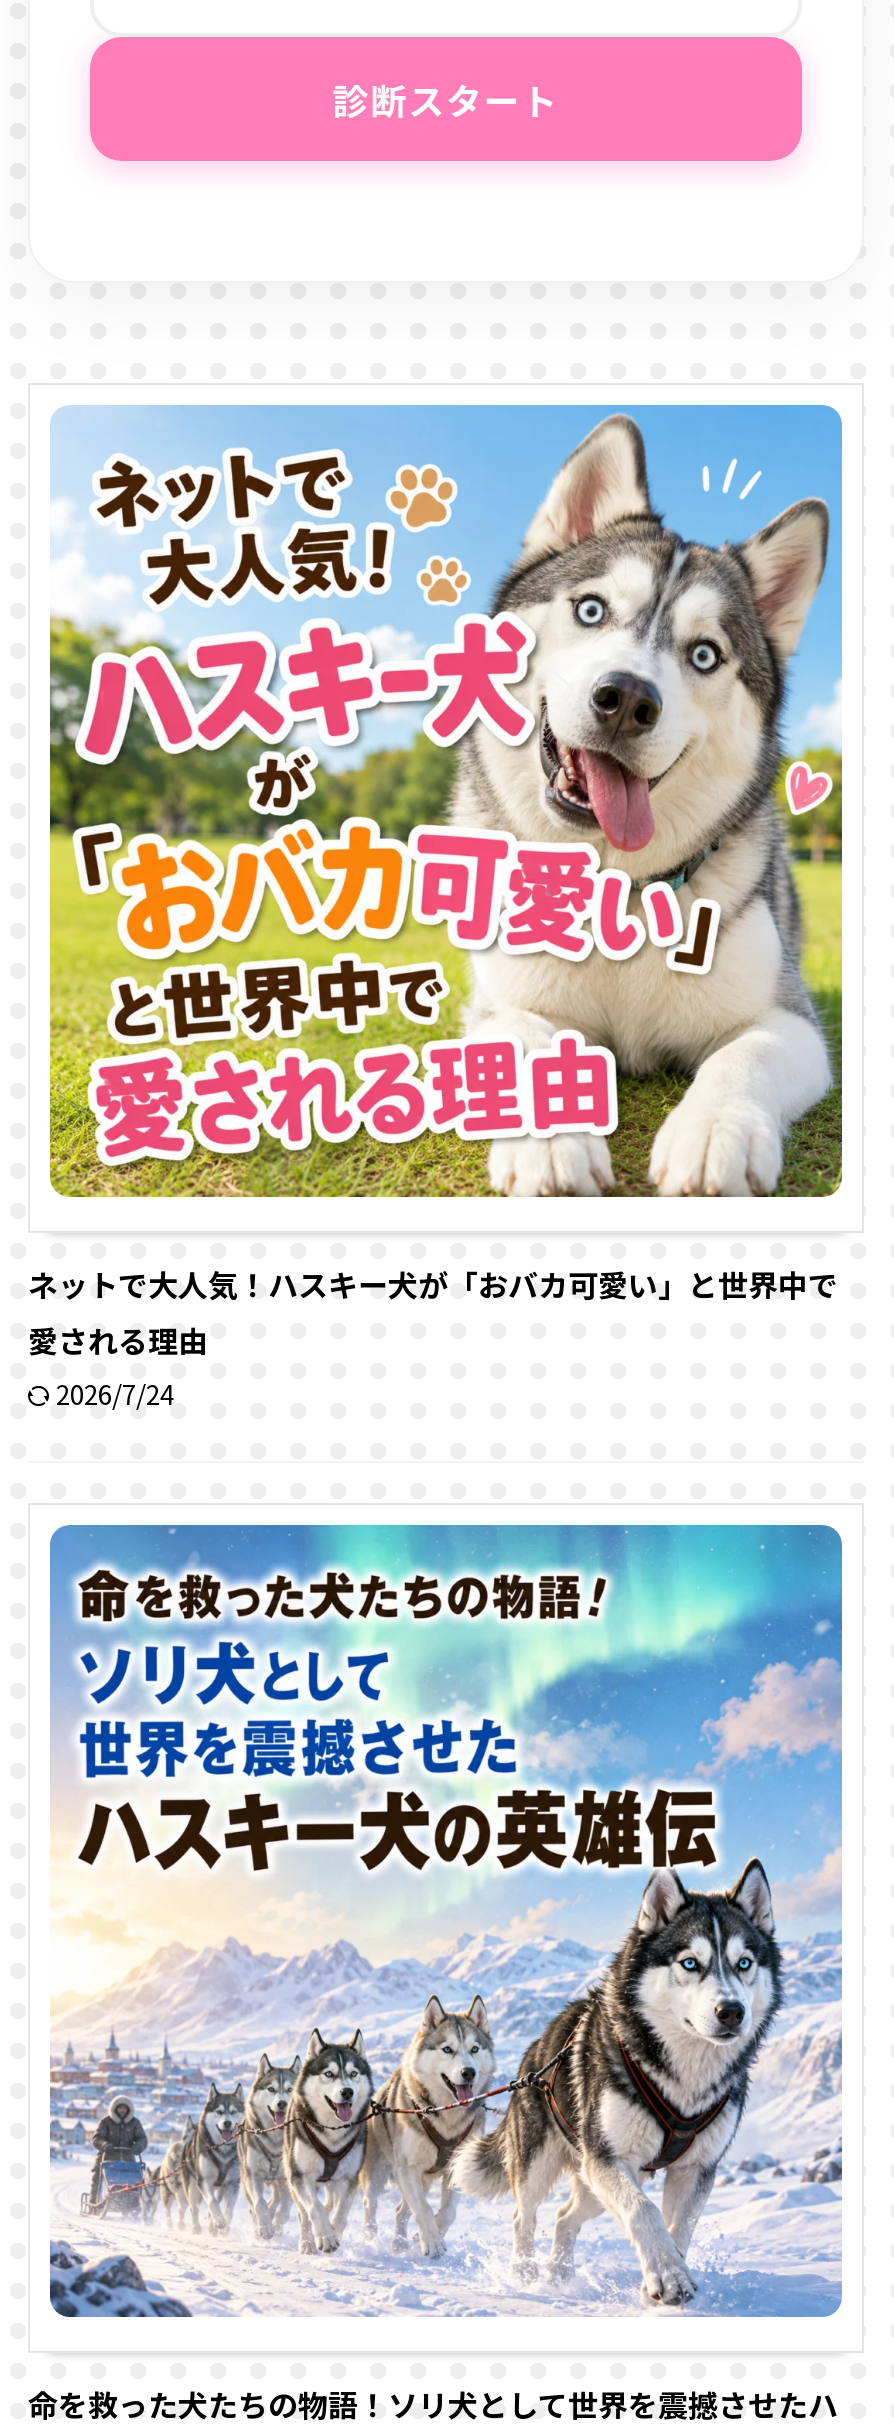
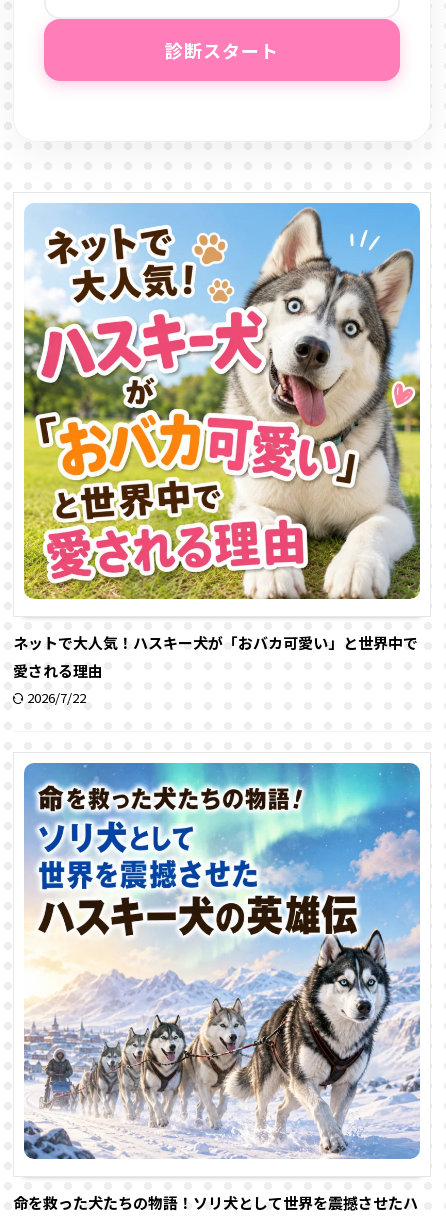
[56,1376,174,1414] 2026/7/24 -> [27,688,86,707] 2026/7/22

